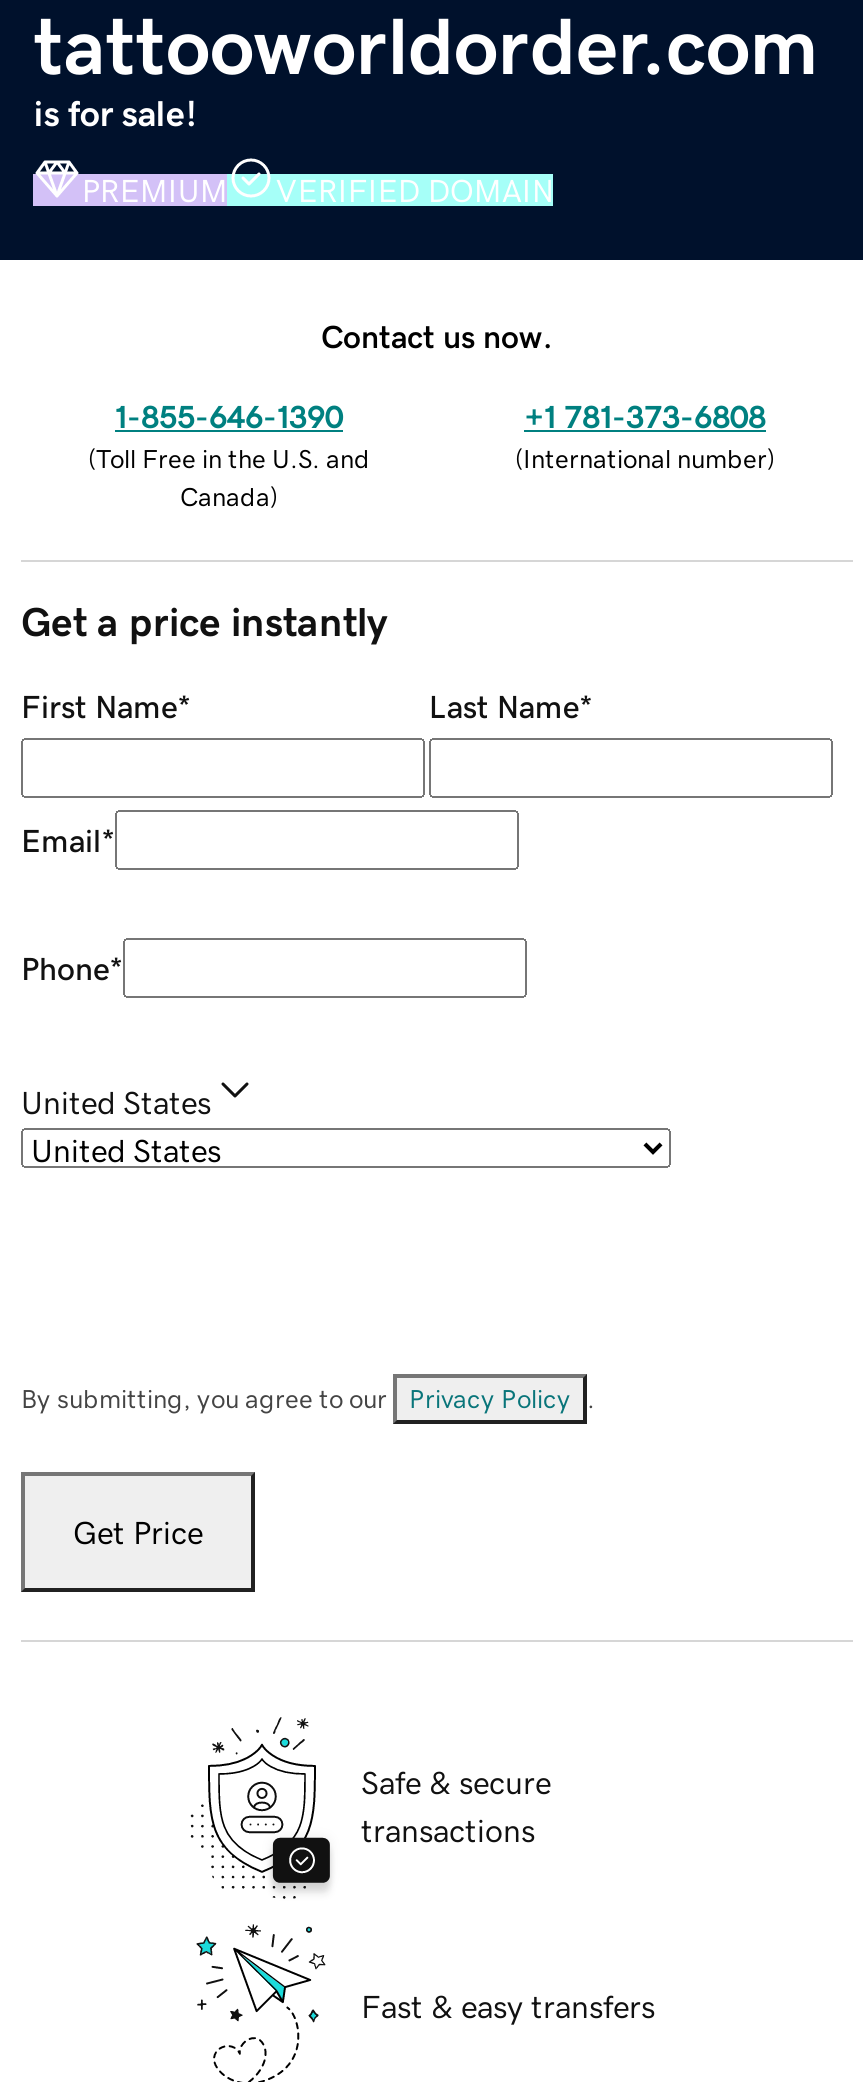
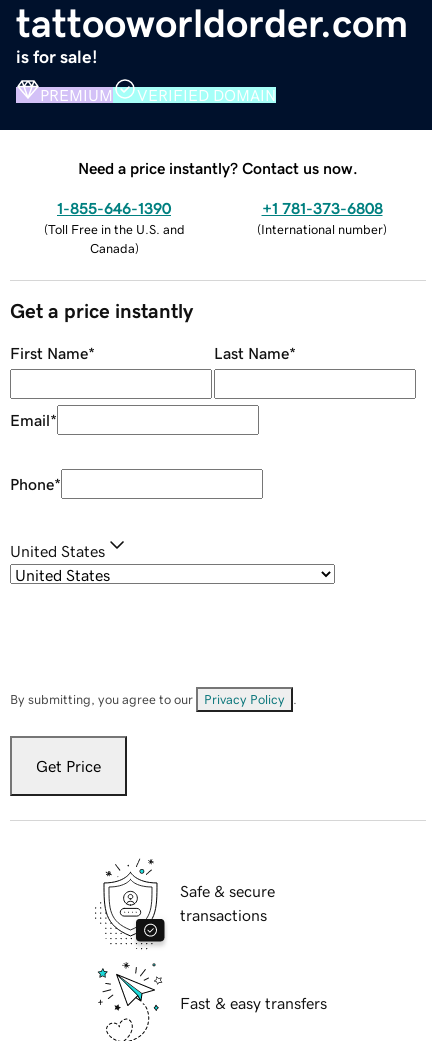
[321,319,553,351] Contact us now. -> [78,160,358,176] Need a price instantly? Contact us now.

